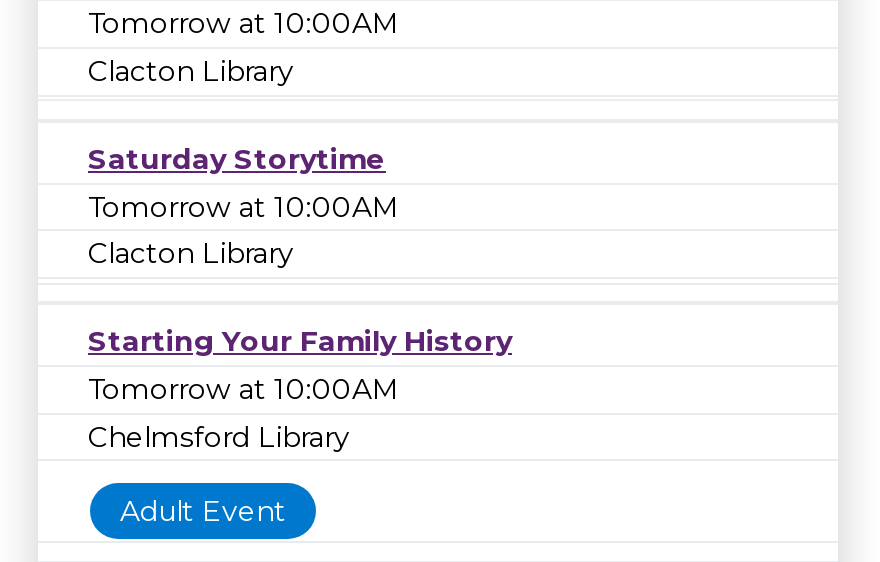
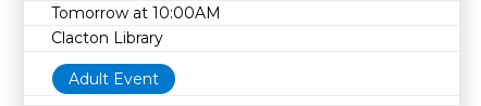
[88,141,512,454] Saturday Storytime | Tomorrow at 10:00AM | Clacton Library | Starting Your Family History | Tomorrow at 10:00AM | Chelmsford Library -> none

